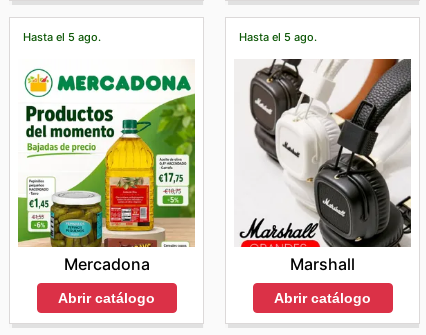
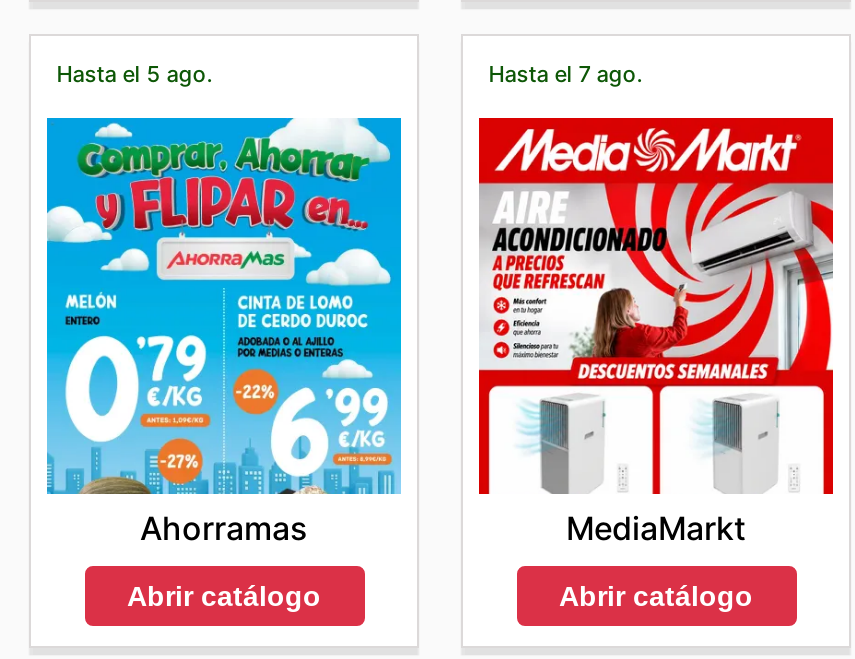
[239,30,317,44] Hasta el 5 ago. -> [489,61,643,89] Hasta el 7 ago.
[17,59,196,274] [image] | Mercadona -> [45,116,403,547] [image] | Ahorramas
[234,58,412,274] [image] | Marshall -> [477,116,835,547] [image] | MediaMarkt

